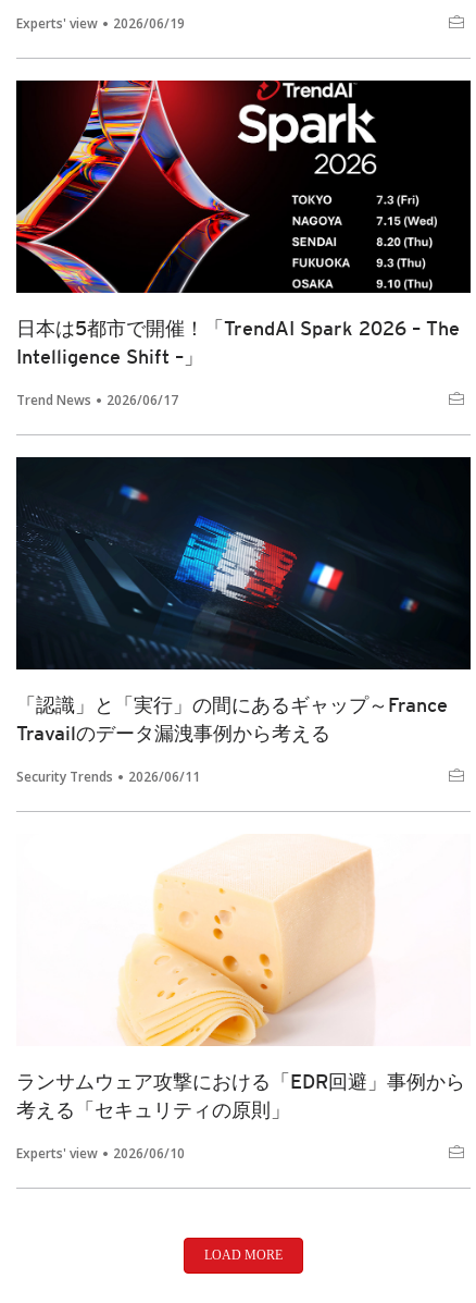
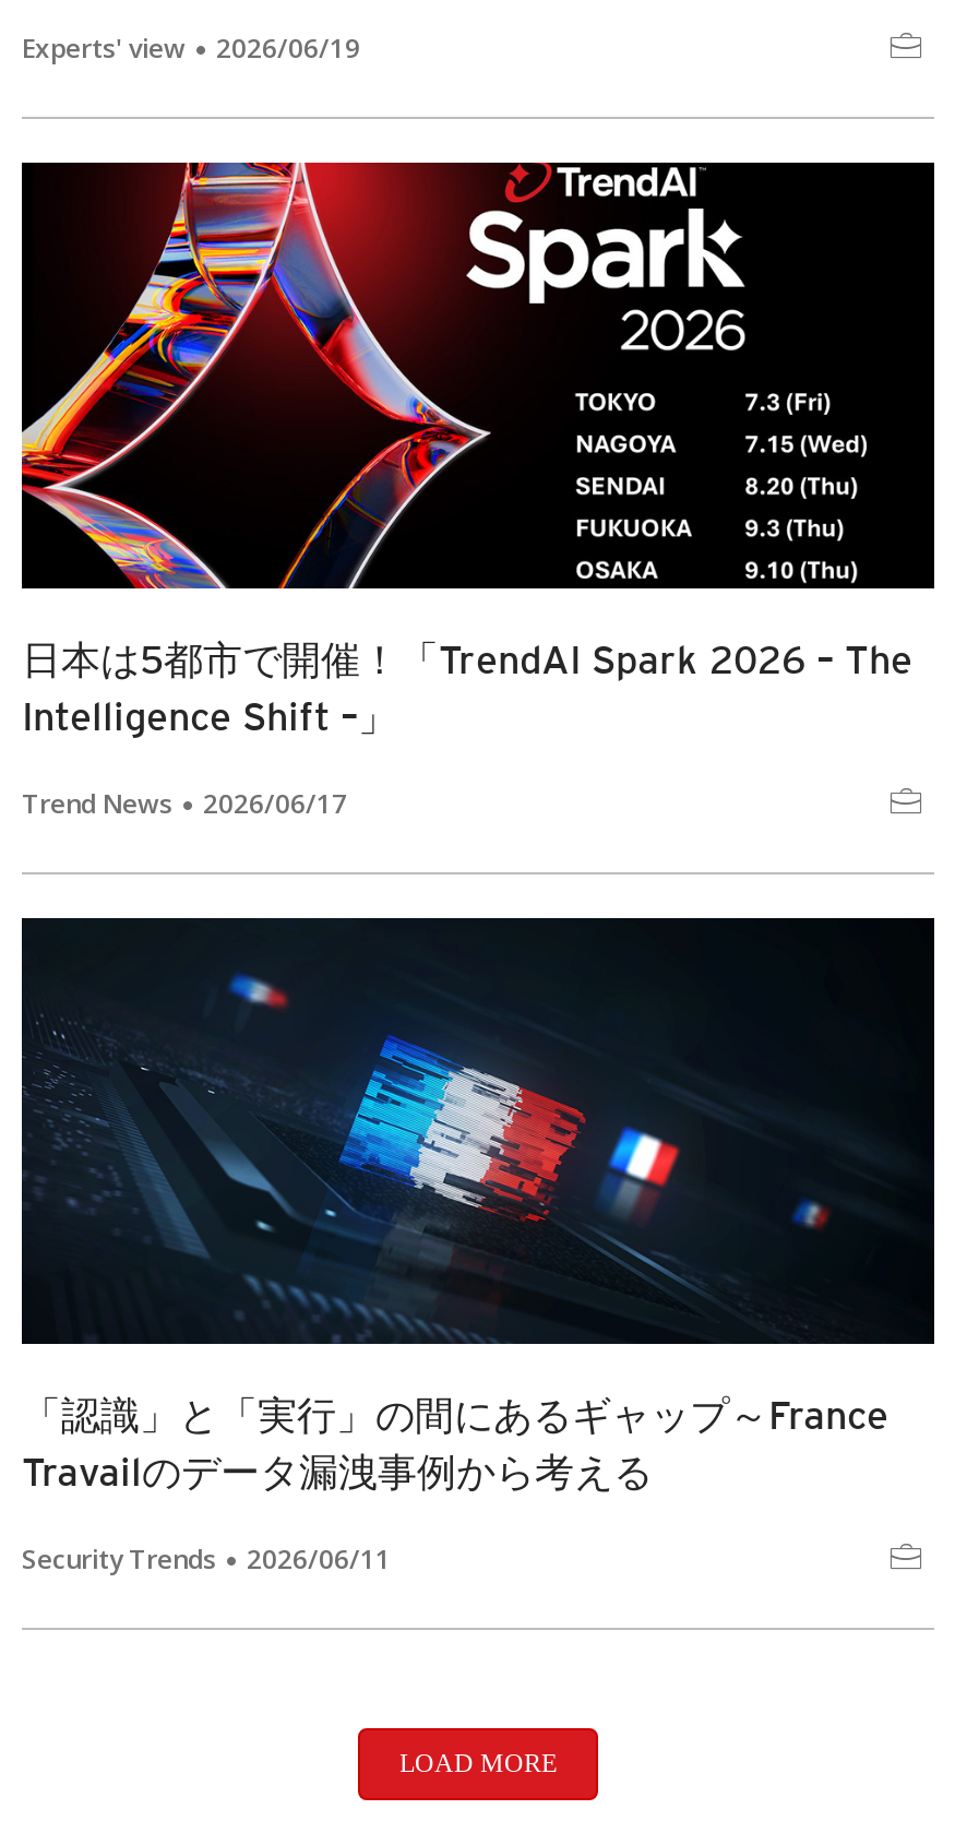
[16,846,465,1163] [image] | ランサムウェア攻撃における「EDR回避」事例から | 考える「セキュリティの原則」 | Experts' view | 2026/06/10 -> none

